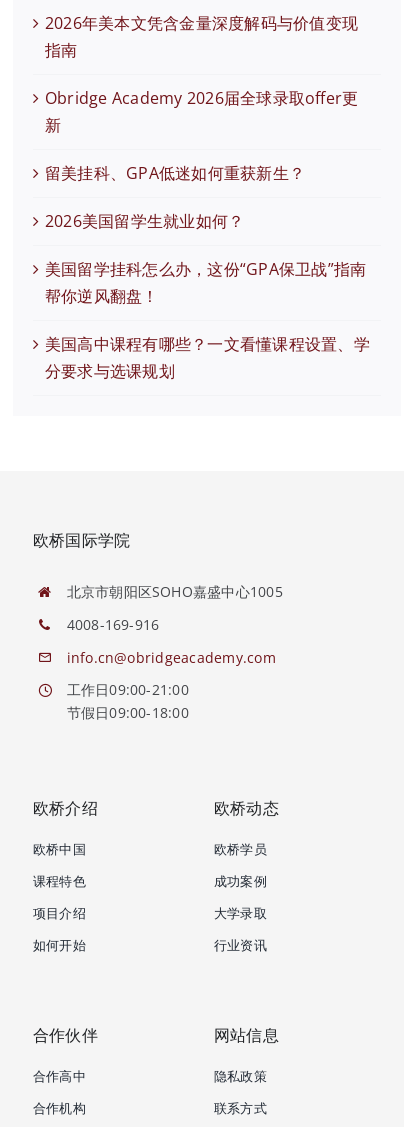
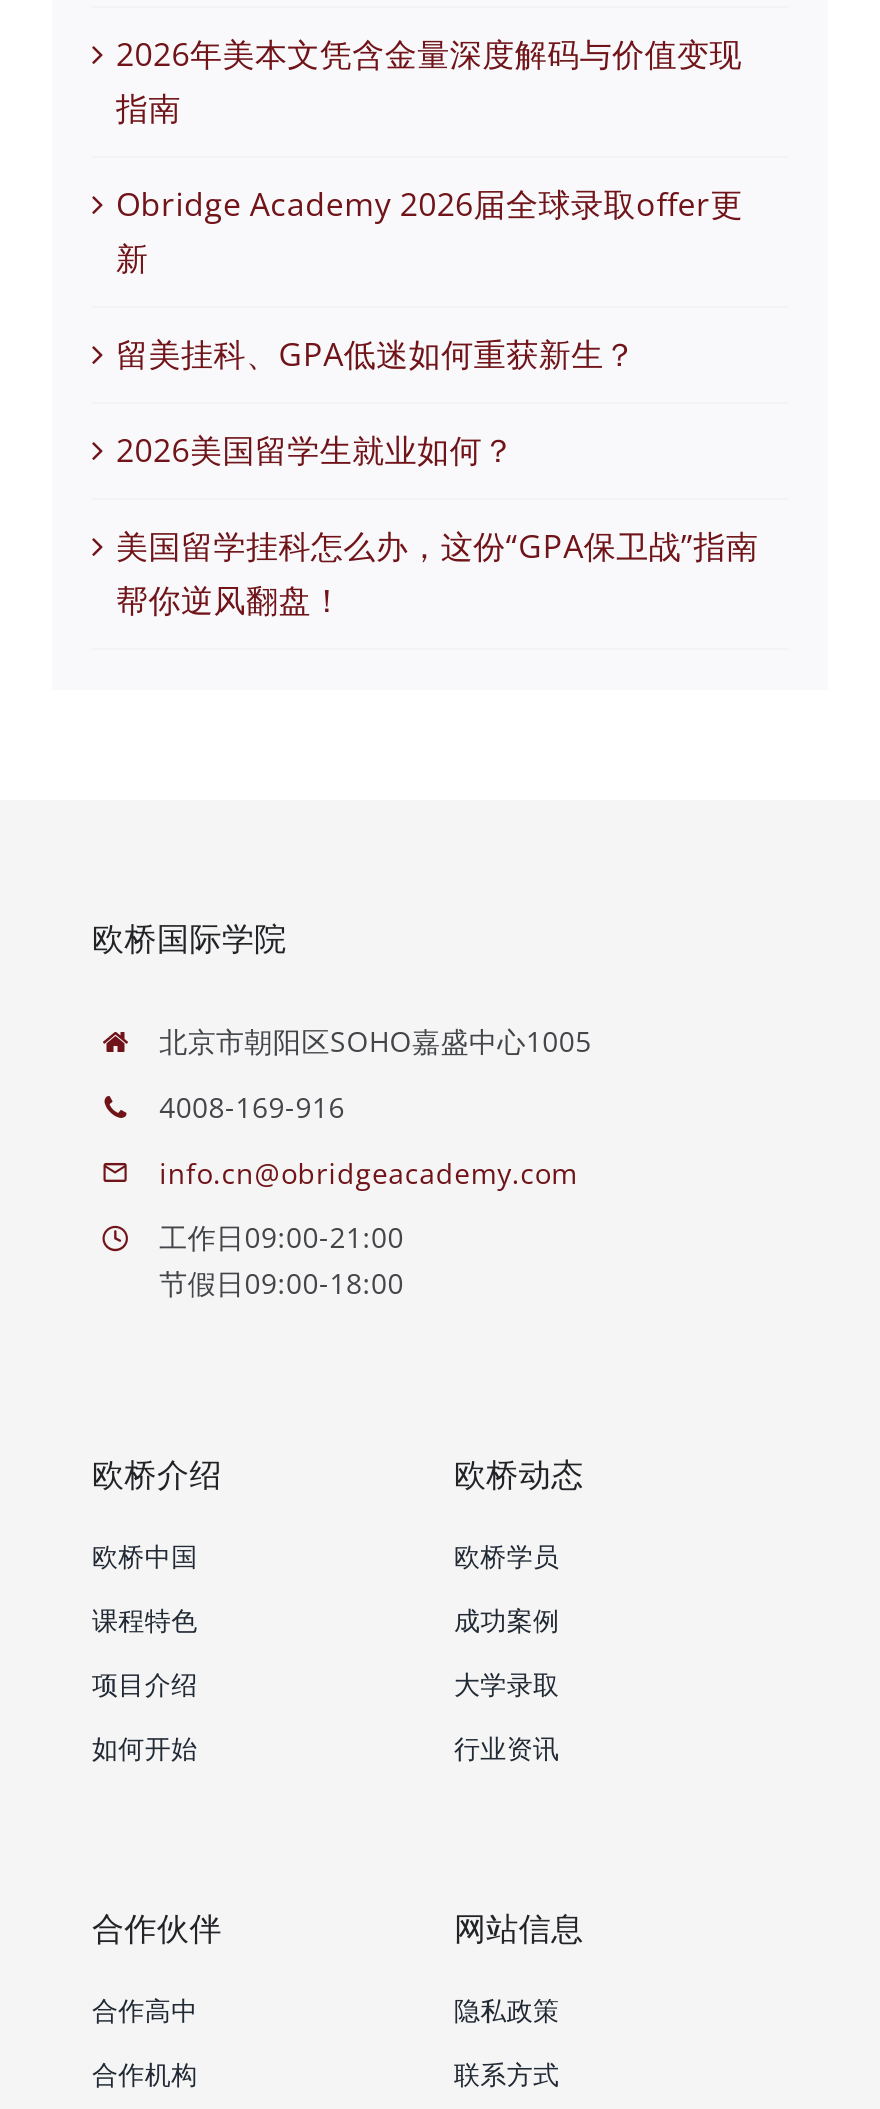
[45,333,370,382] 美国高中课程有哪些？一文看懂课程设置、学 | 分要求与选课规划 -> none

